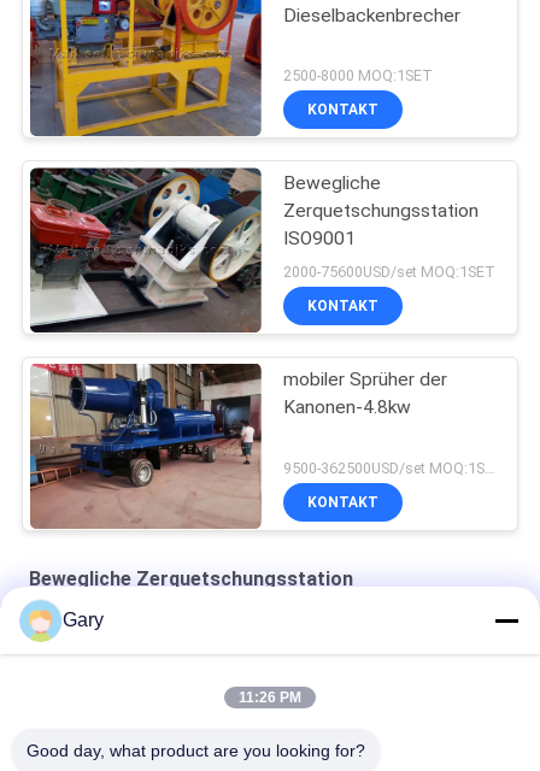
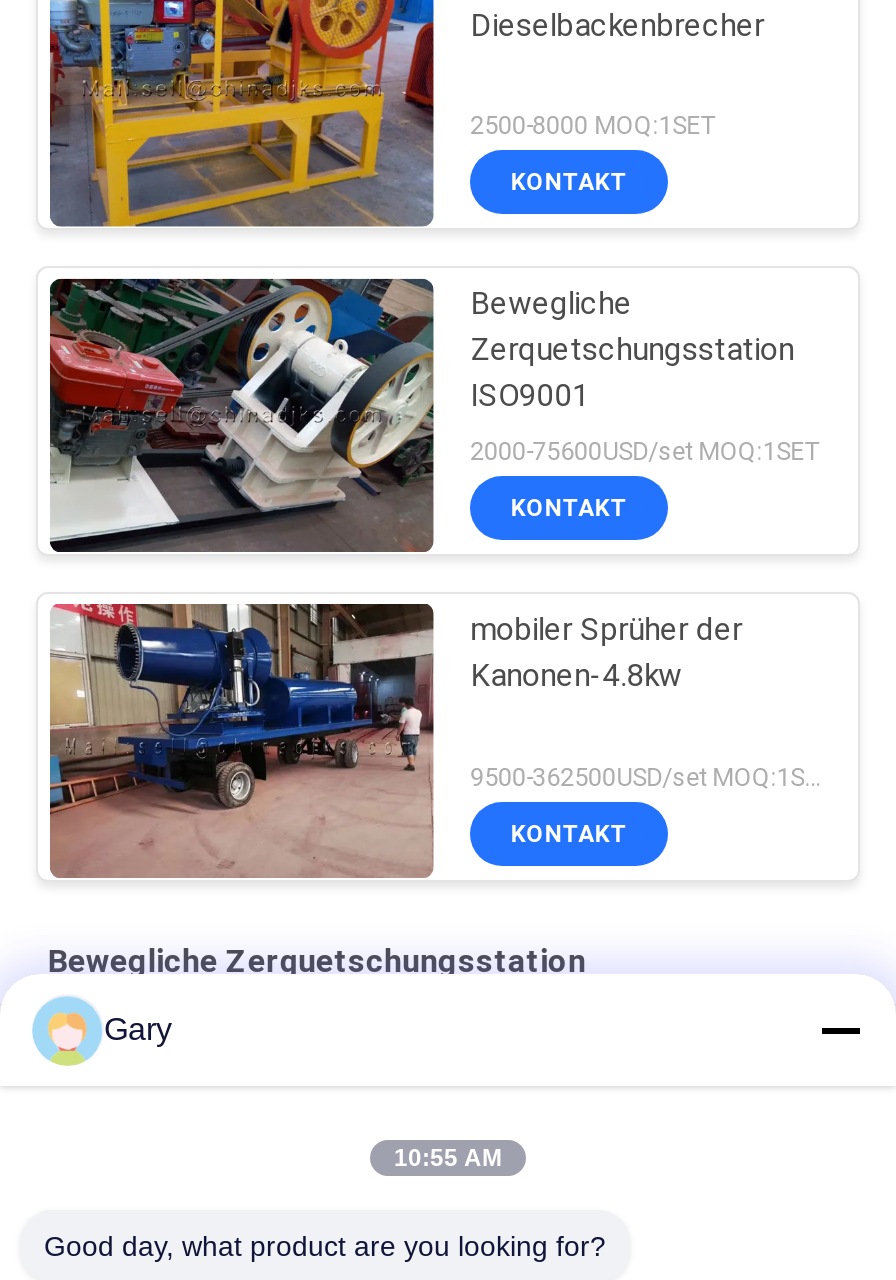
[239,689,301,706] 11:26 PM -> [394,1144,502,1172] 10:55 AM

